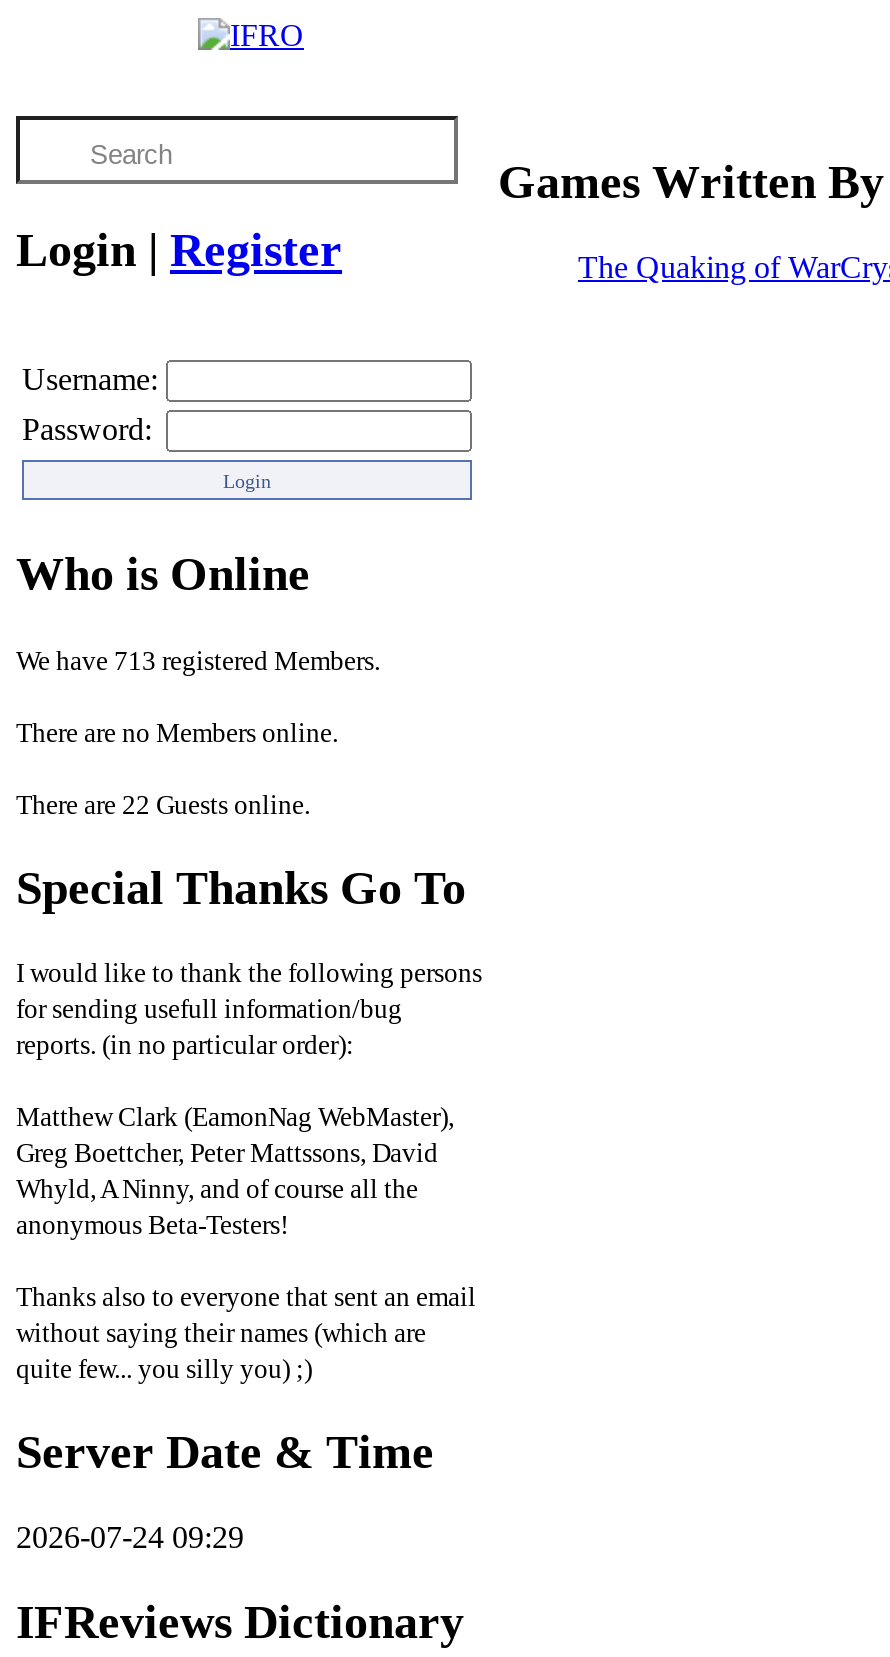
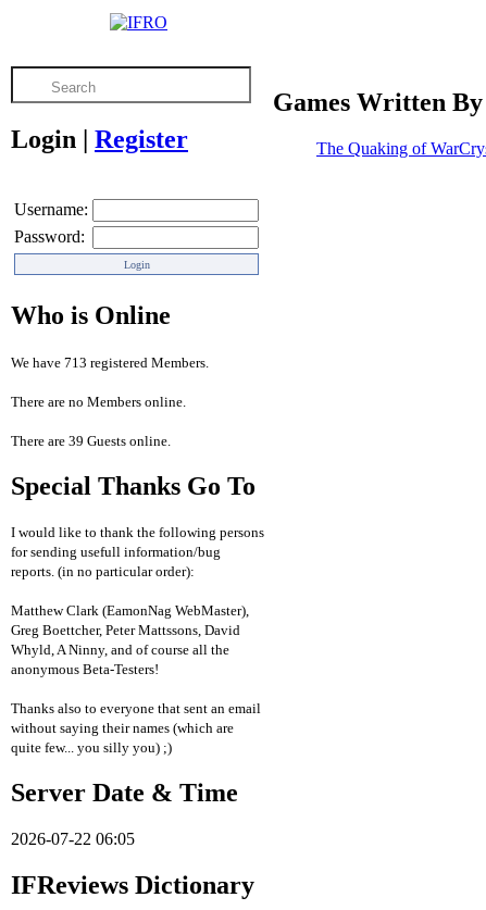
[16,789,310,819] There are 22 Guests online. -> [11,432,171,449] There are 39 Guests online.
[16,1520,244,1554] 2026-07-24 09:29 -> [11,830,135,848] 2026-07-22 06:05

